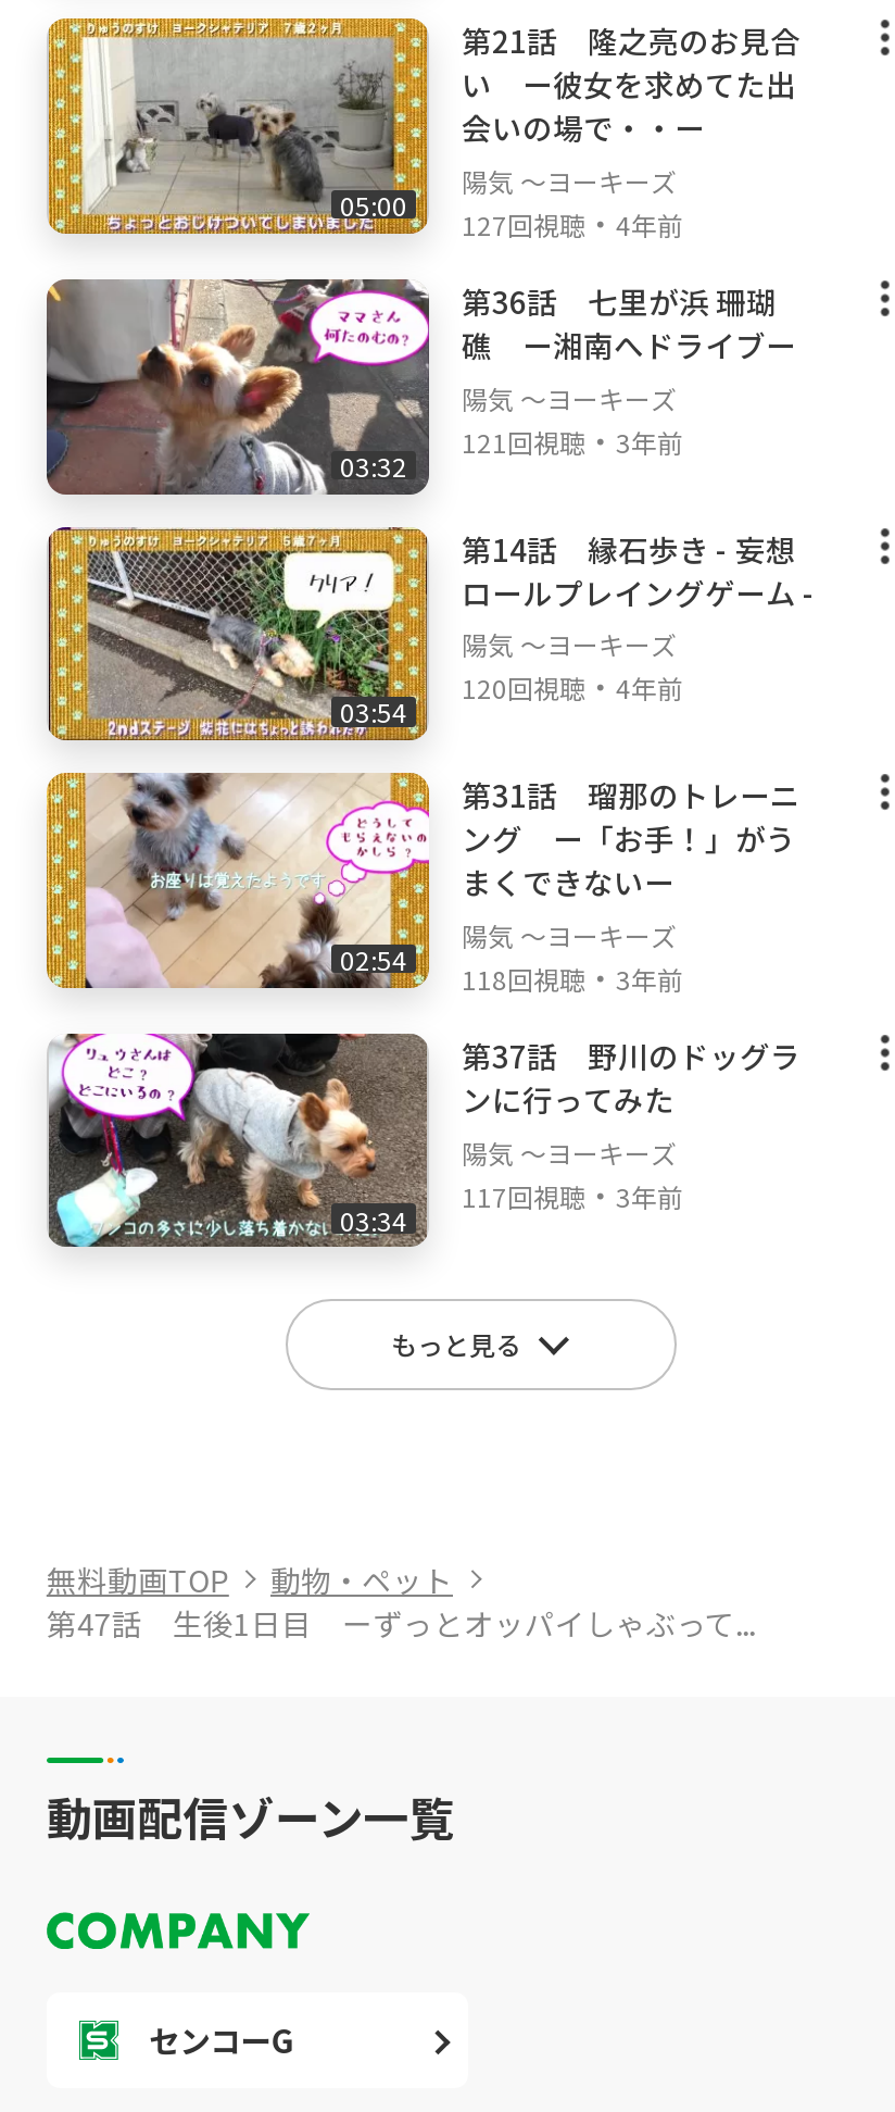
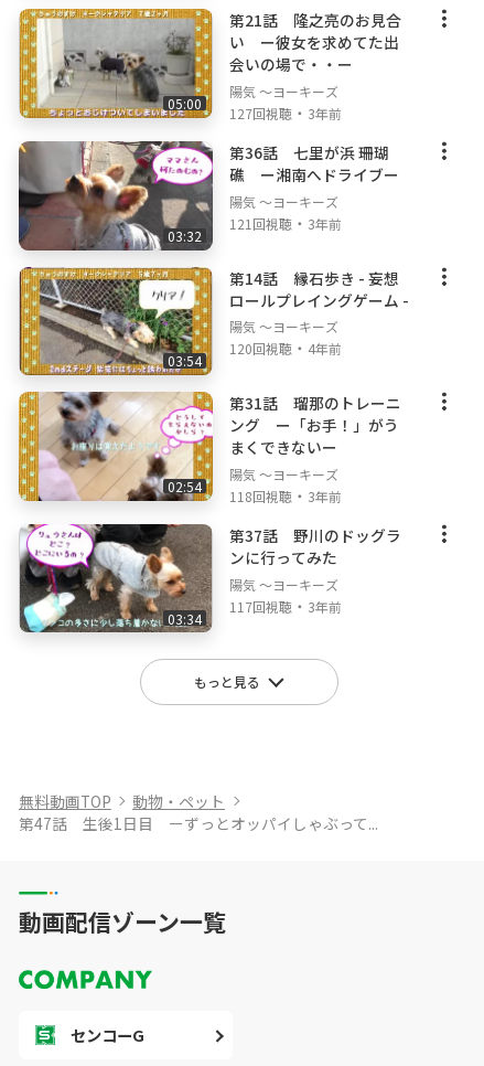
[340,187,683,245] 05:00 127回視聴・4年前 -> [168,94,342,124] 05:00 127回視聴・3年前

